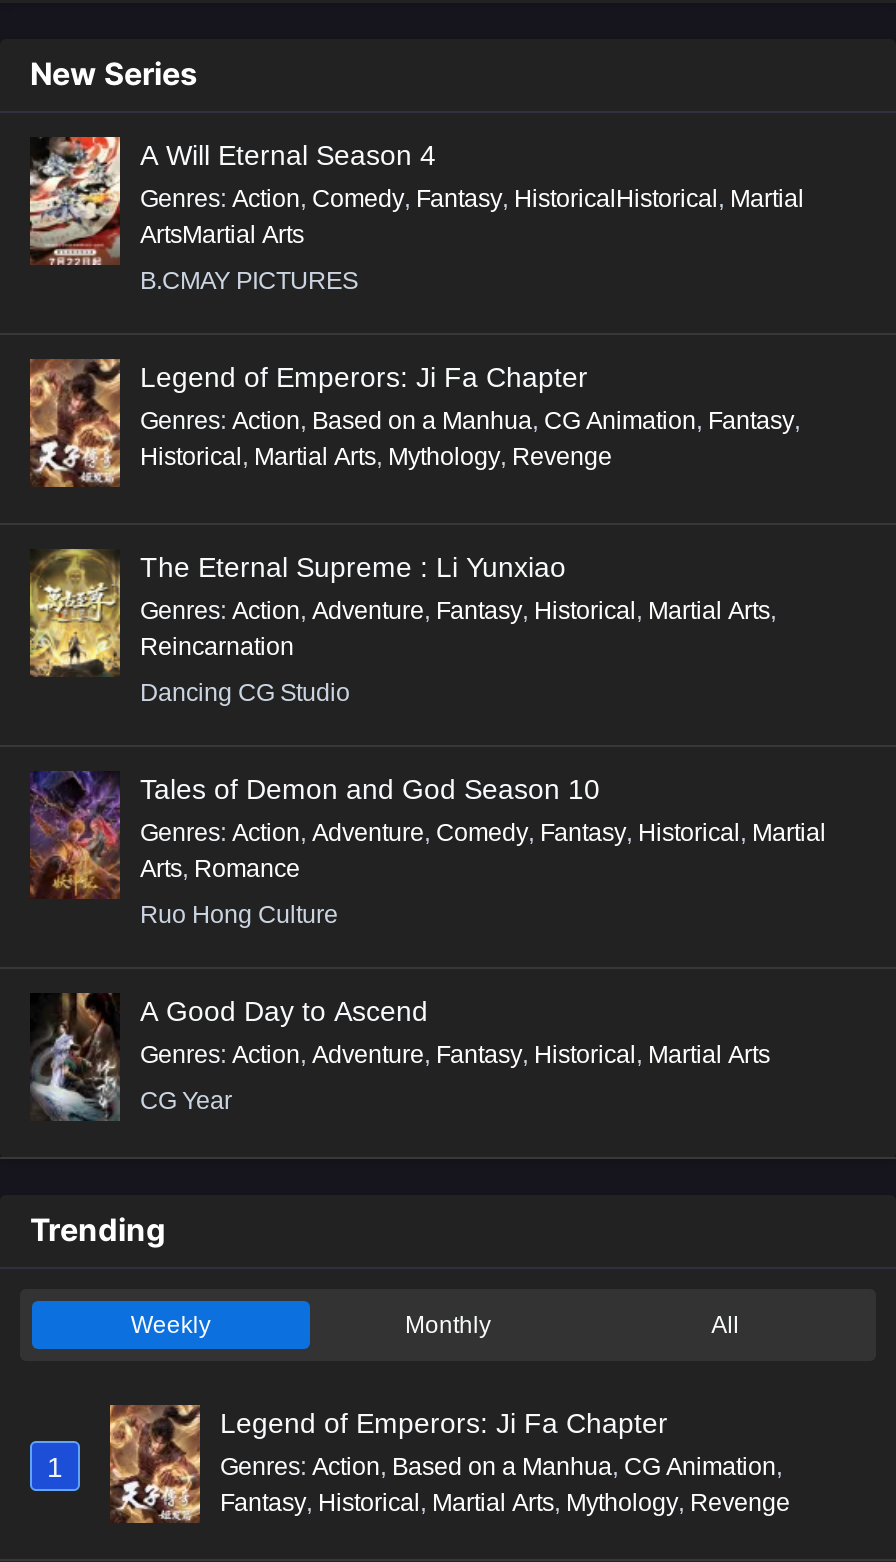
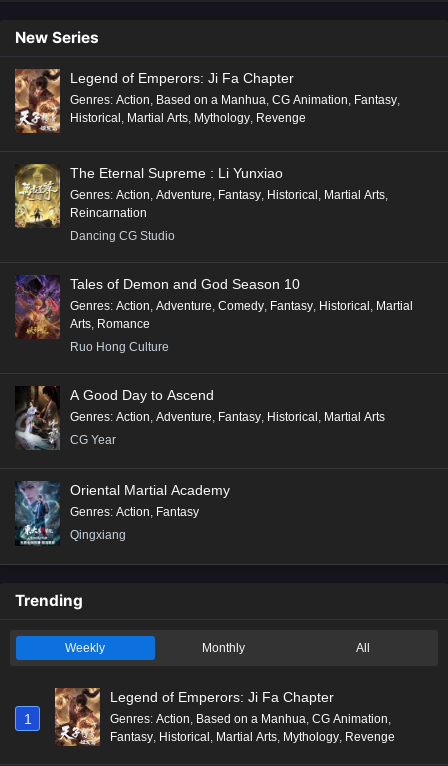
[28,135,804,295] [image] | A Will Eternal Season 4 | Genres: Action, Comedy, Fantasy, HistoricalHistorical, Martial | ArtsMartial Arts | B.CMAY PICTURES -> none
moved [26,355,826,1115] -> [13,67,413,447]: [image] | Legend of Emperors: Ji Fa Chapter | Genres: Action, Based on a Manhua, CG Animation, Fantasy, | ... | Genres: Action, Adventure, Fantasy, Historical, Martial Arts | CG Year
none -> [15,480,230,546] [image] | Oriental Martial Academy | Genres: Action, Fantasy | Qingxiang

